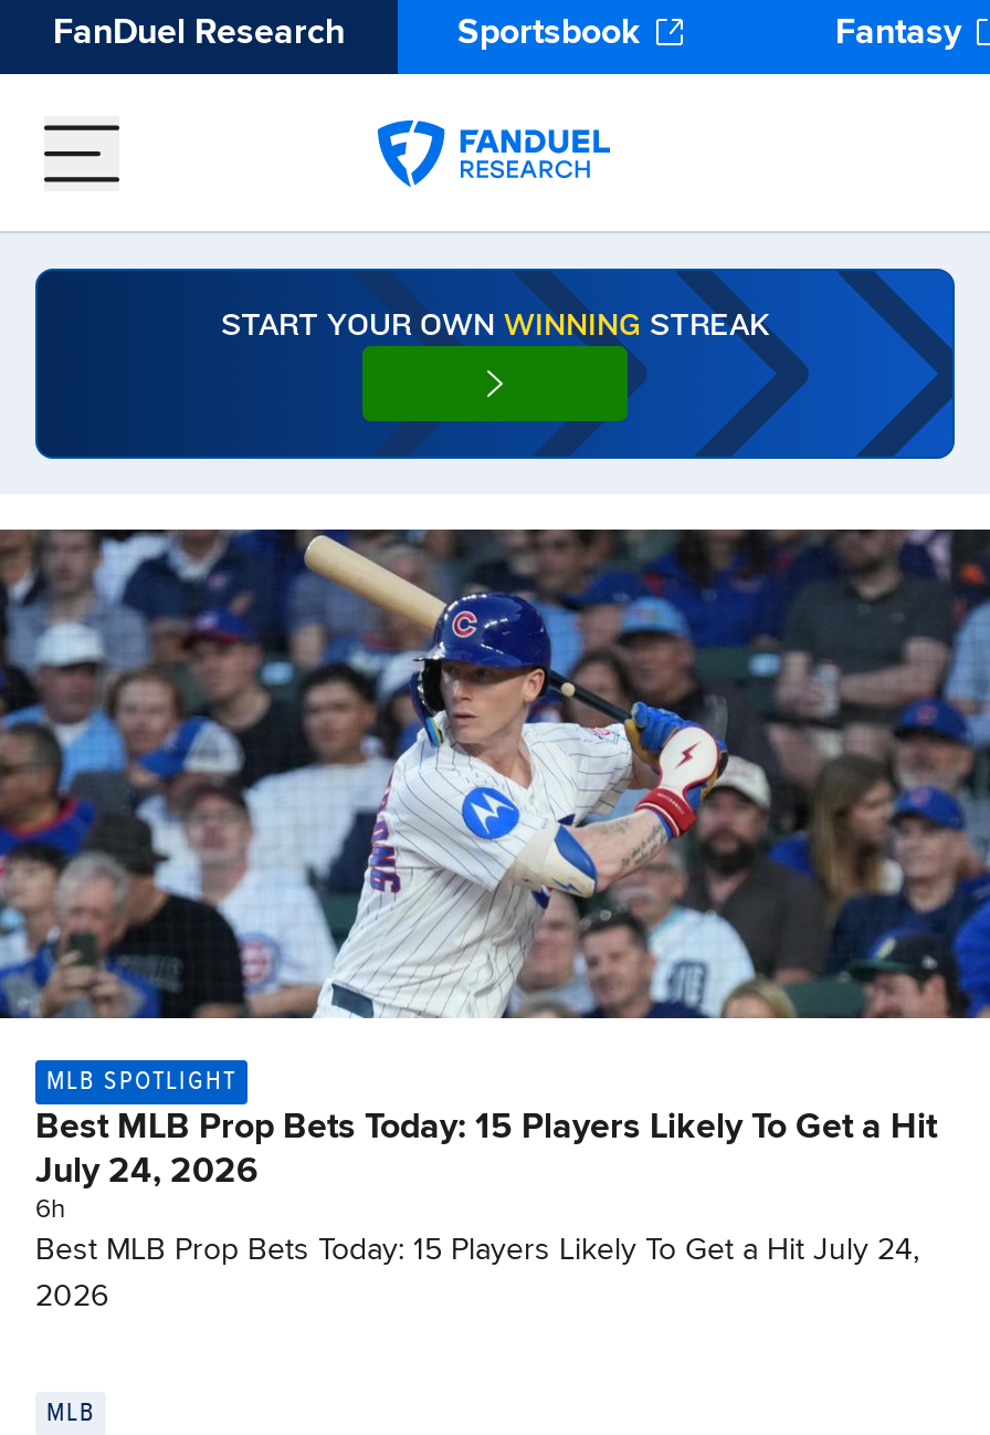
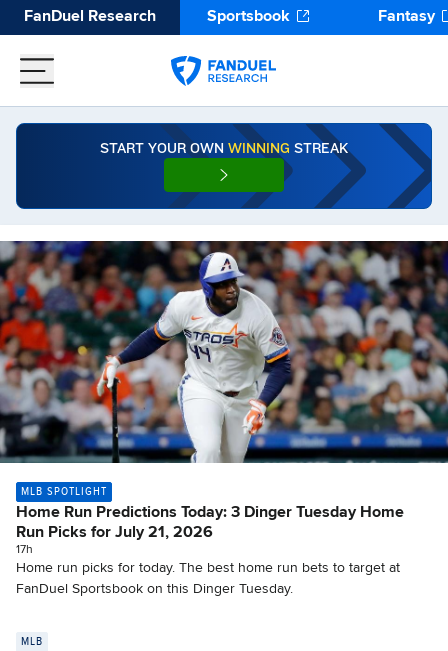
[7,527,983,1020] [image] -> [3,240,445,464] [image]
[35,1112,937,1266] Best MLB Prop Bets Today: 15 Players Likely To Get a Hit | July 24, 2026 | 6h | Best MLB Prop Bets Today: 15 Players Likely To Get a Hit July 24, -> [16,505,404,575] Home Run Predictions Today: 3 Dinger Tuesday Home | Run Picks for July 21, 2026 | 17h | Home run picks for today. The best home run bets to target at
[35,1282,108,1313] 2026 -> [16,582,293,596] FanDuel Sportsbook on this Dinger Tuesday.

